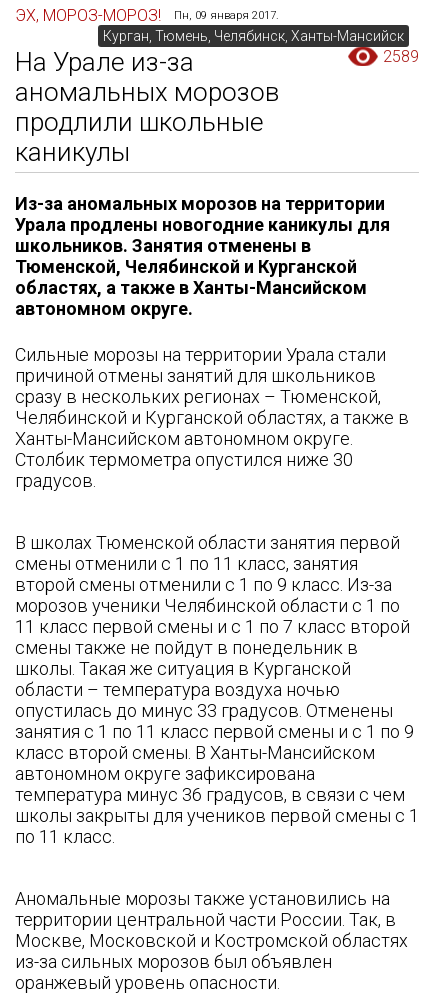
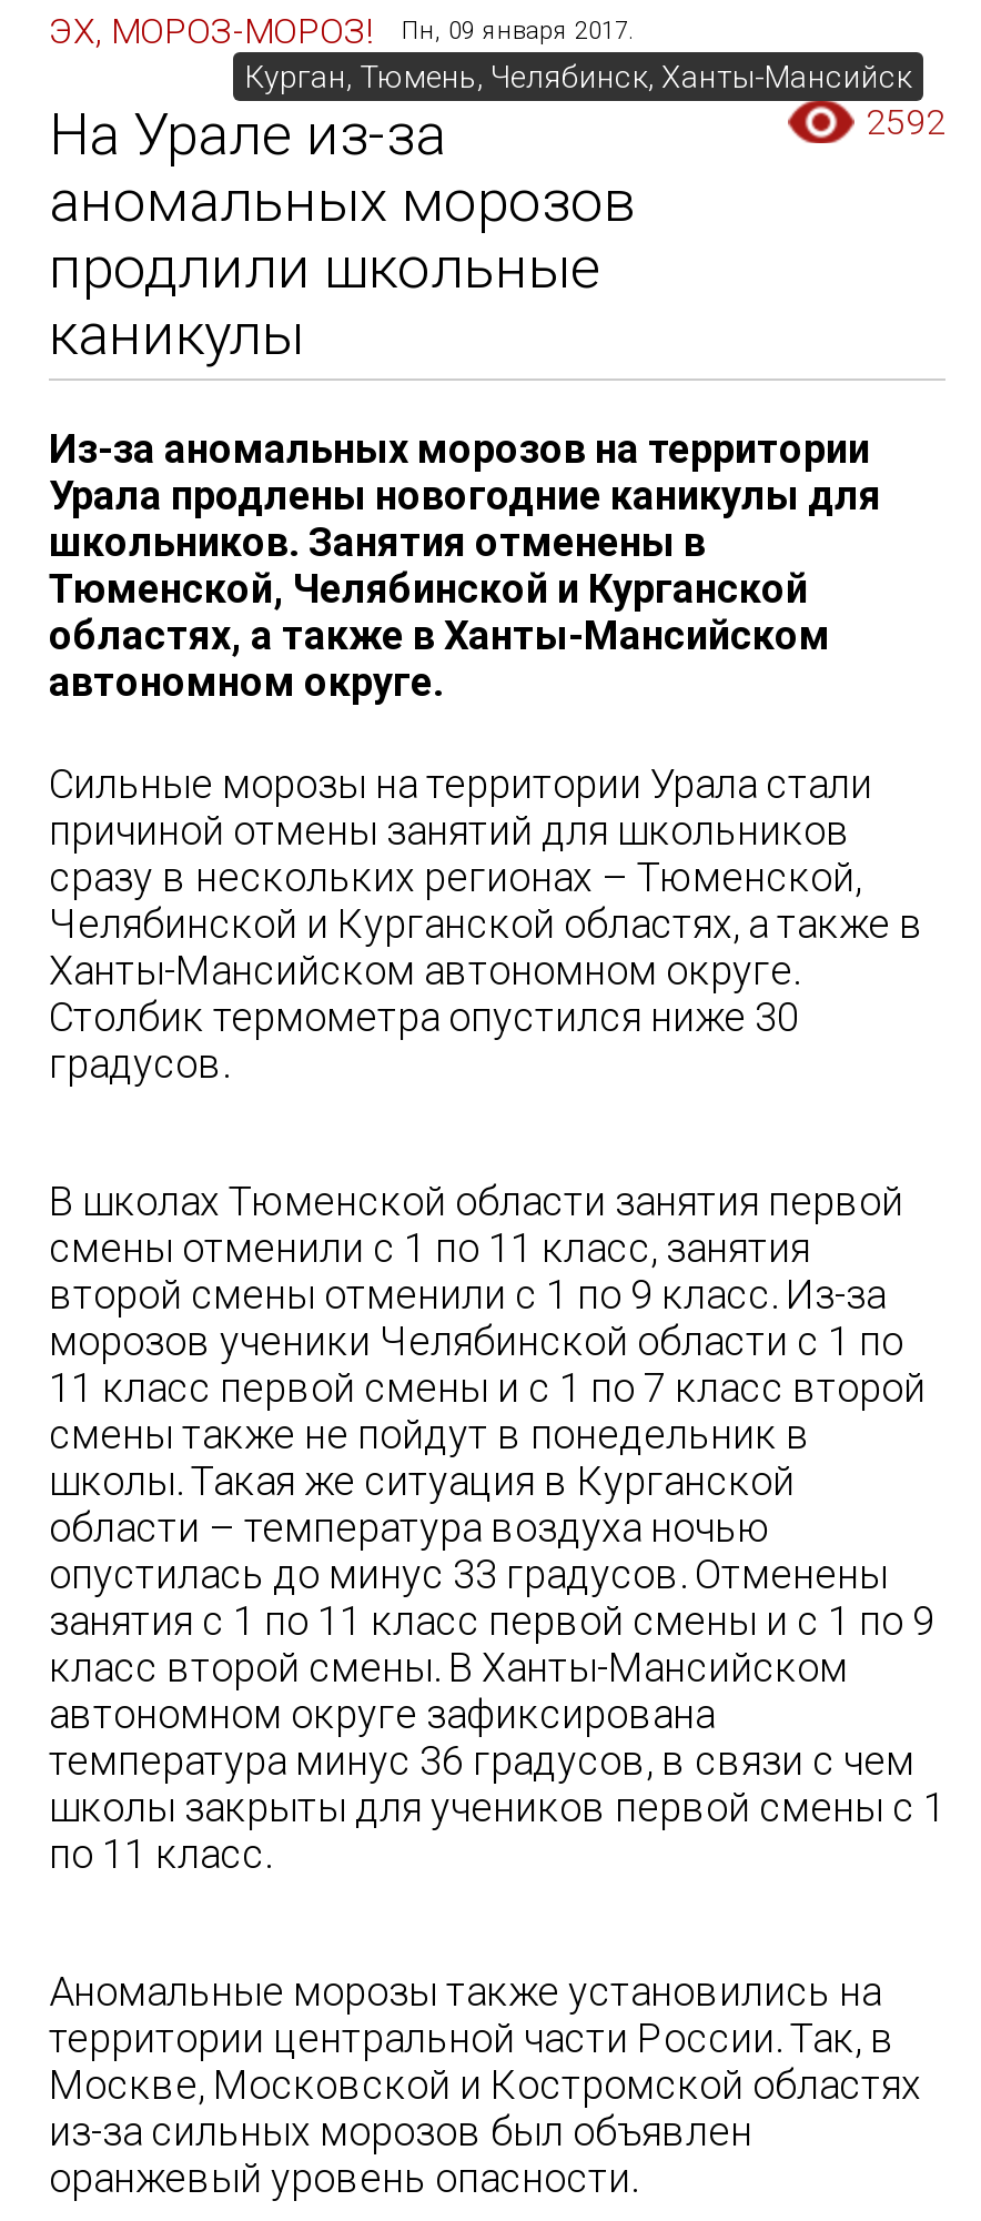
[383,47,419,66] 2589 -> [866,101,945,143] 2592

